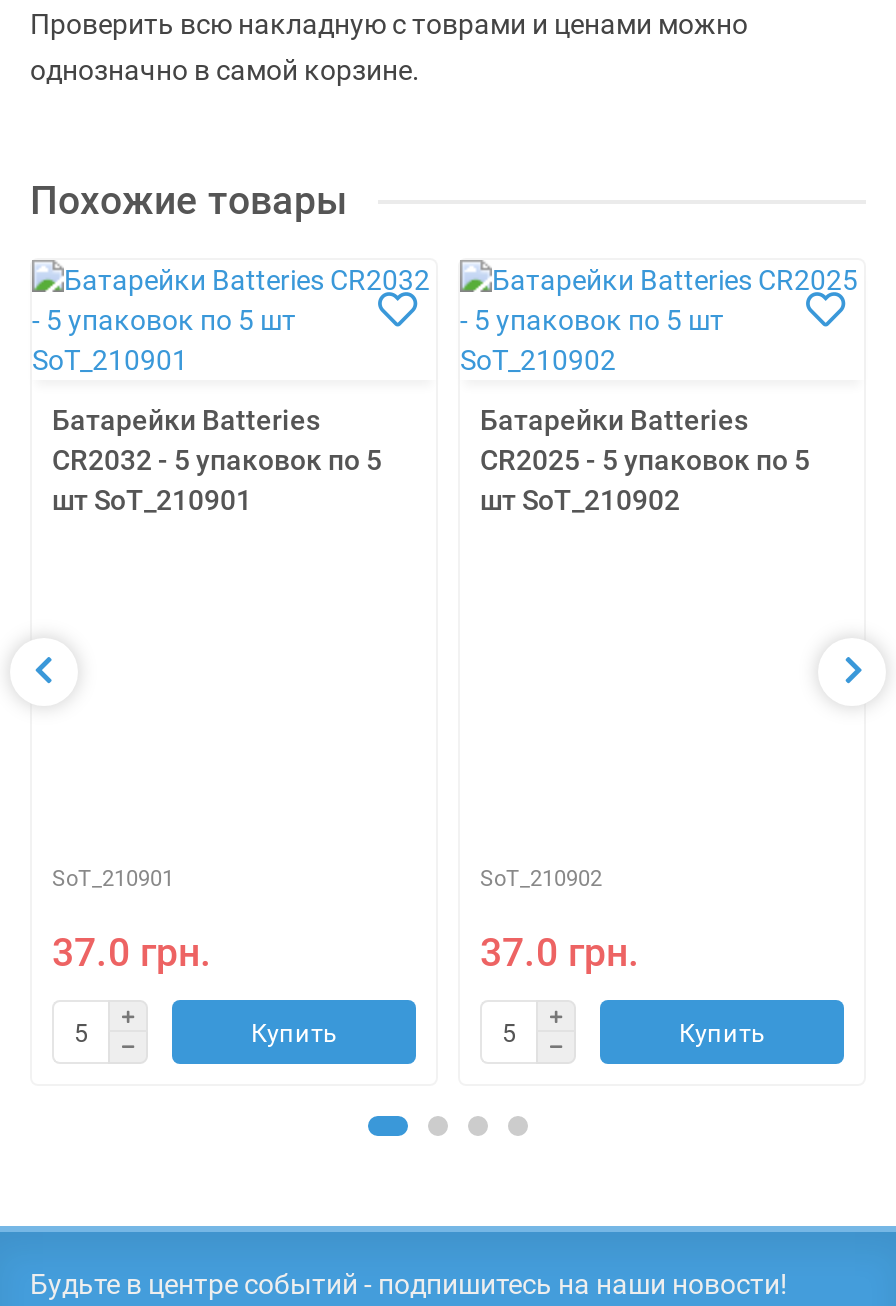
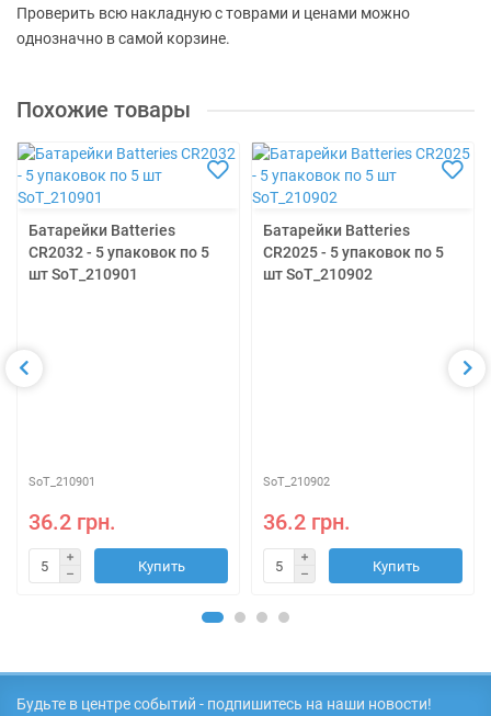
[52,930,212,976] 37.0 грн. -> [28,510,116,535] 36.2 грн.
[480,930,640,976] 37.0 грн. -> [263,510,351,535] 36.2 грн.

